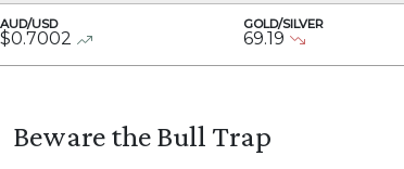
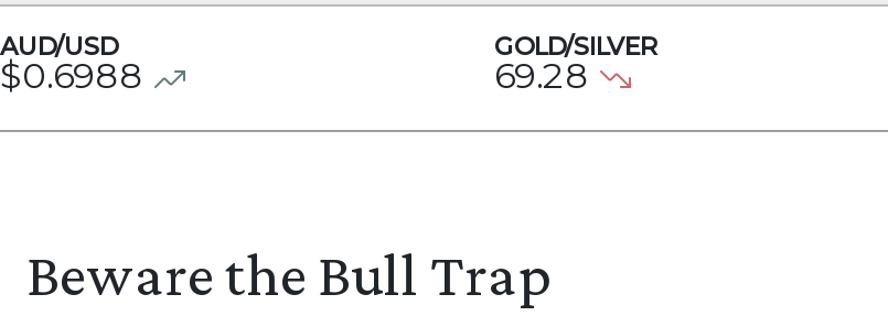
[0,28,72,49] $0.7002 -> [0,55,143,97] $0.6988
[243,28,285,49] 69.19 -> [494,55,589,97] 69.28

